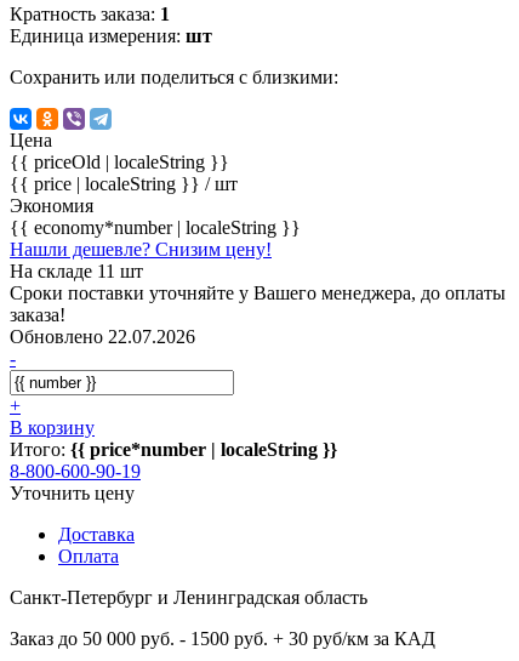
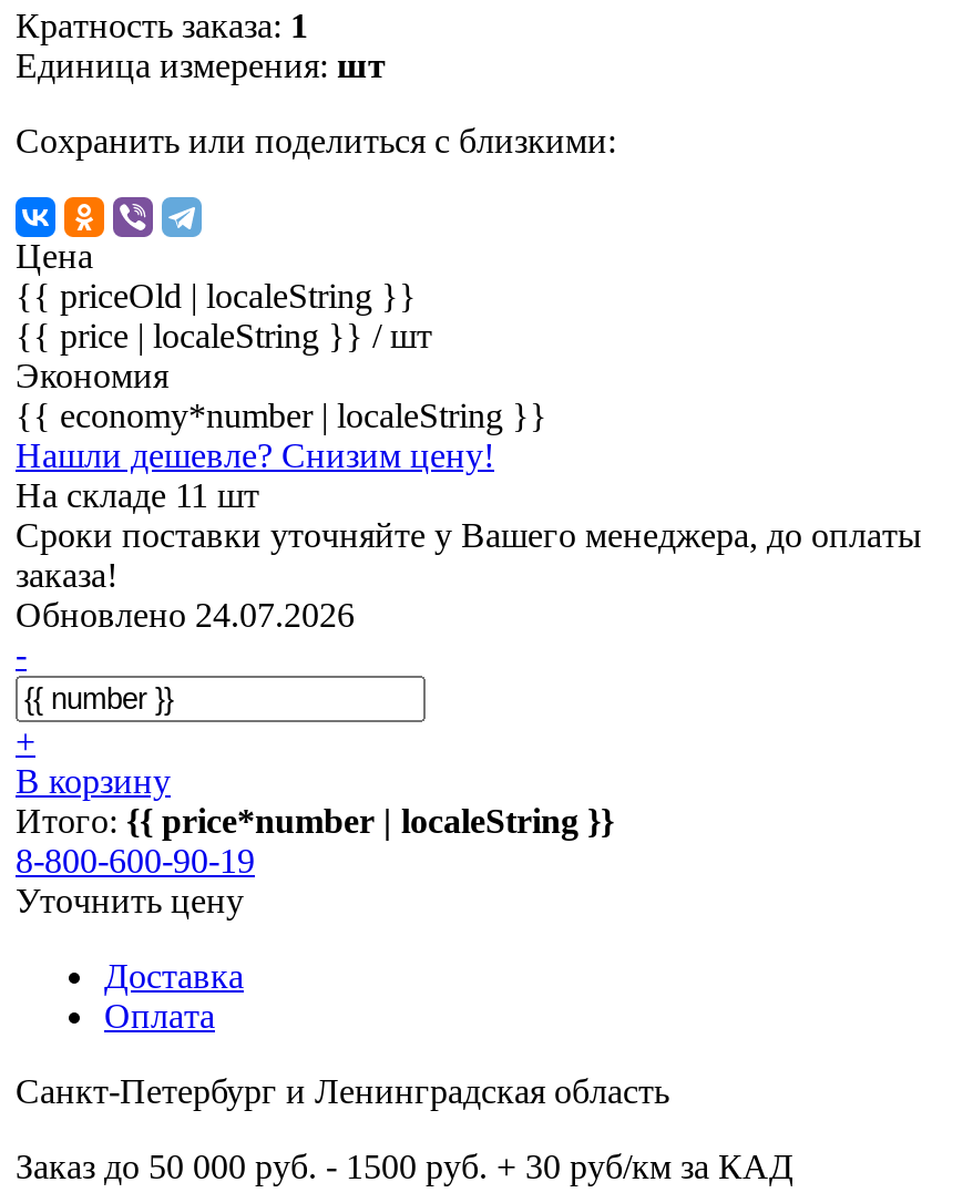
[10,326,195,347] Обновлено 22.07.2026 -> [16,596,355,633] Обновлено 24.07.2026

